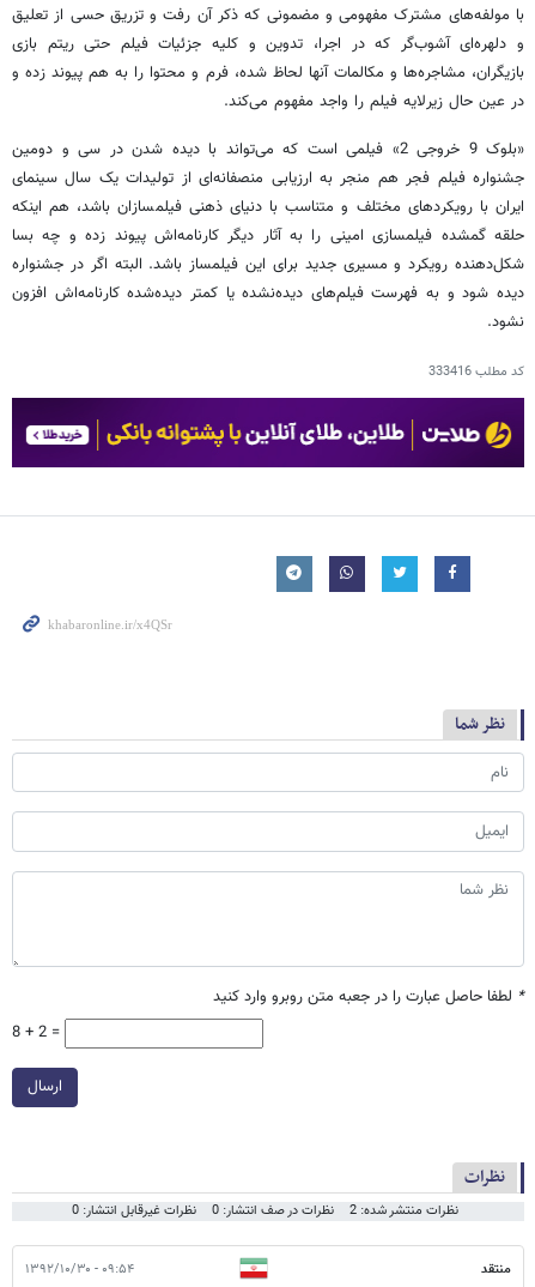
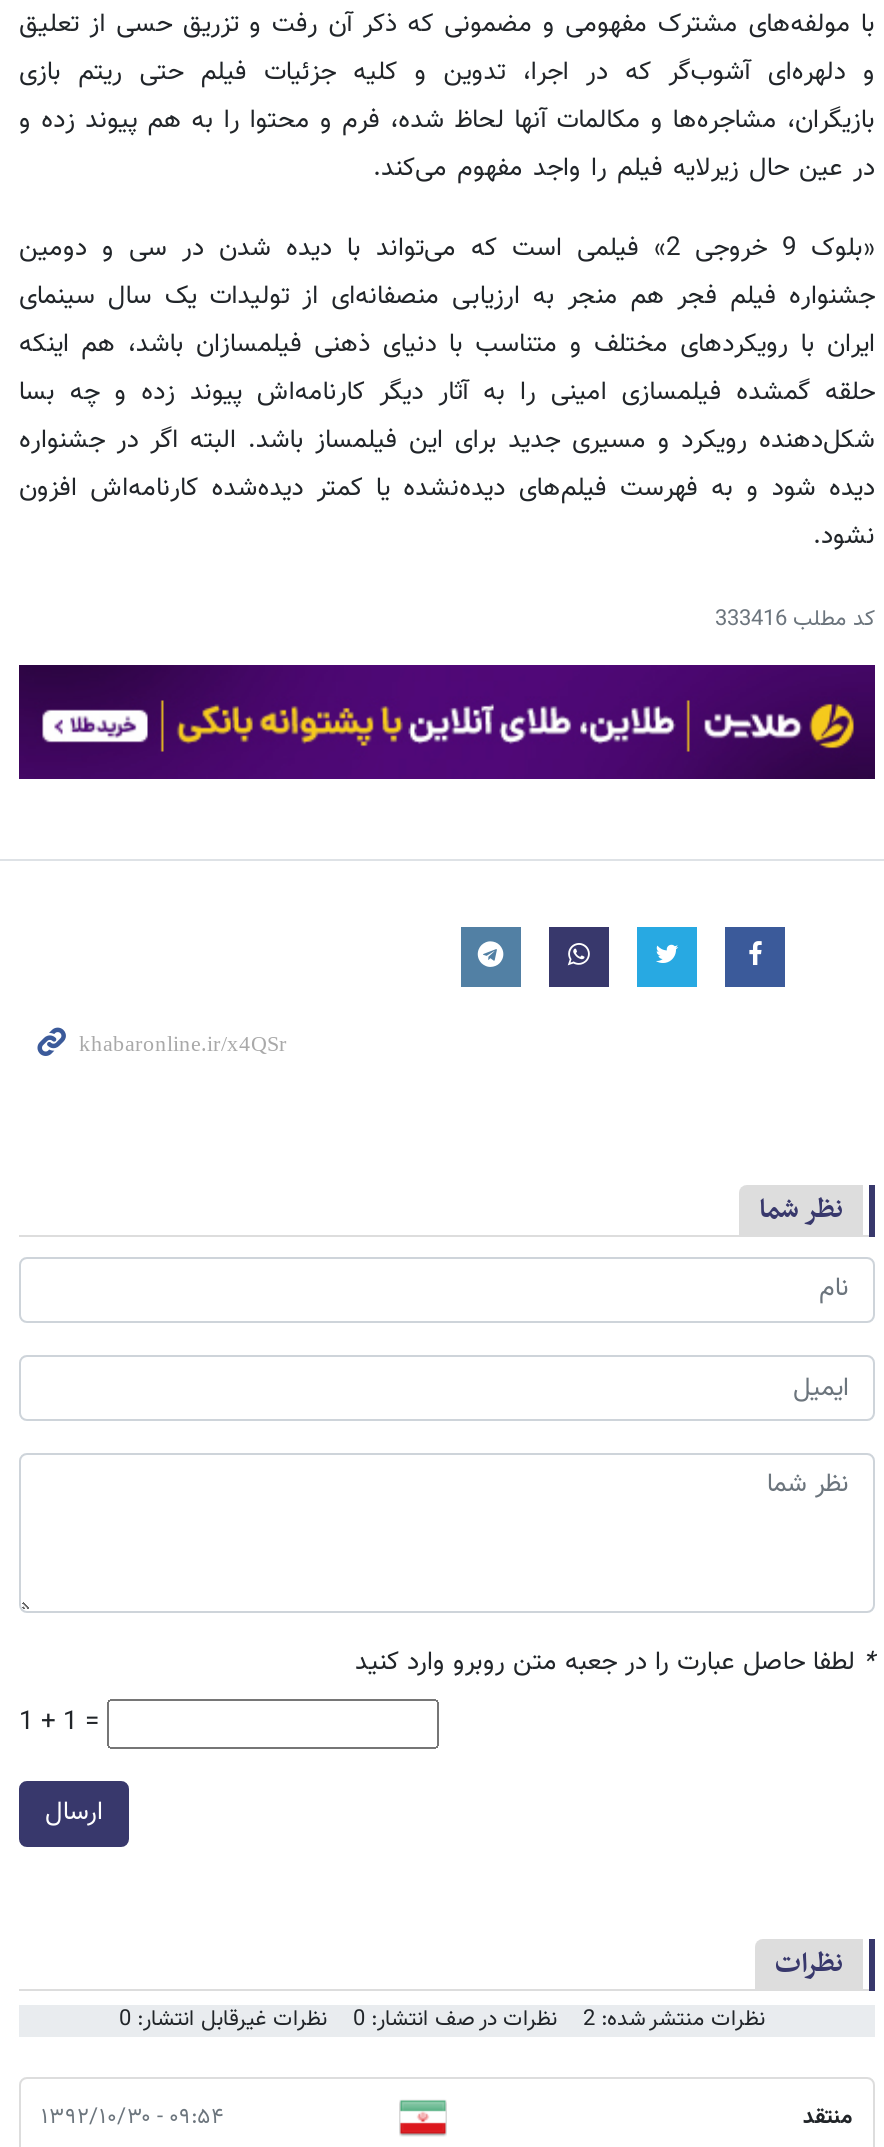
[12,1021,60,1045] 8 + 2 = -> [19,1703,99,1743] 1 + 1 =

